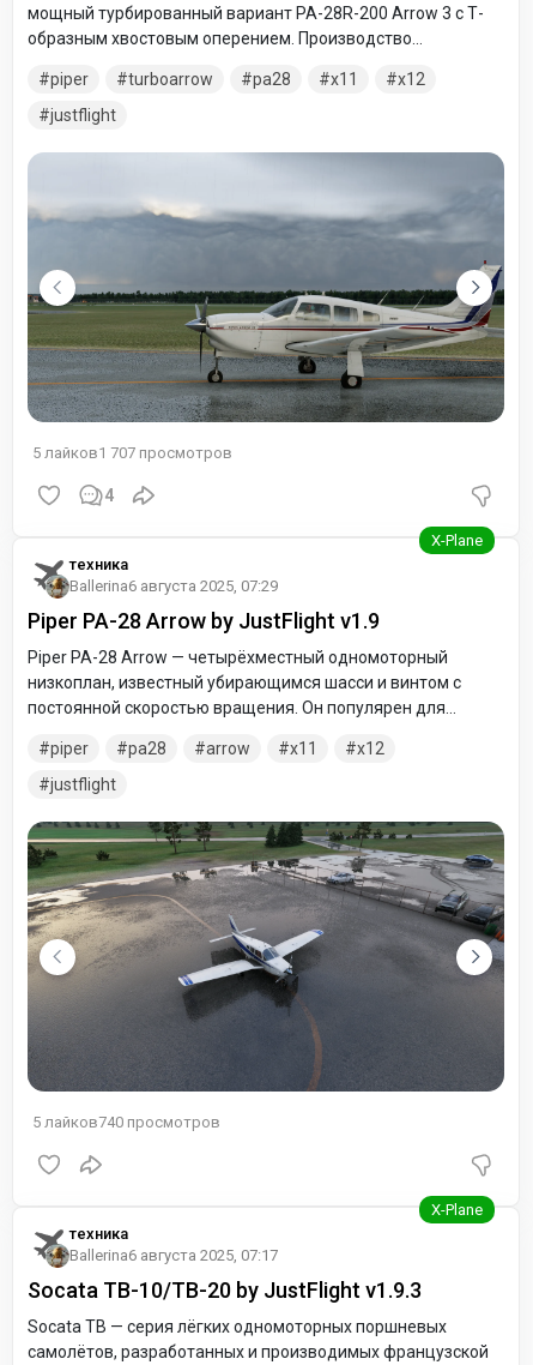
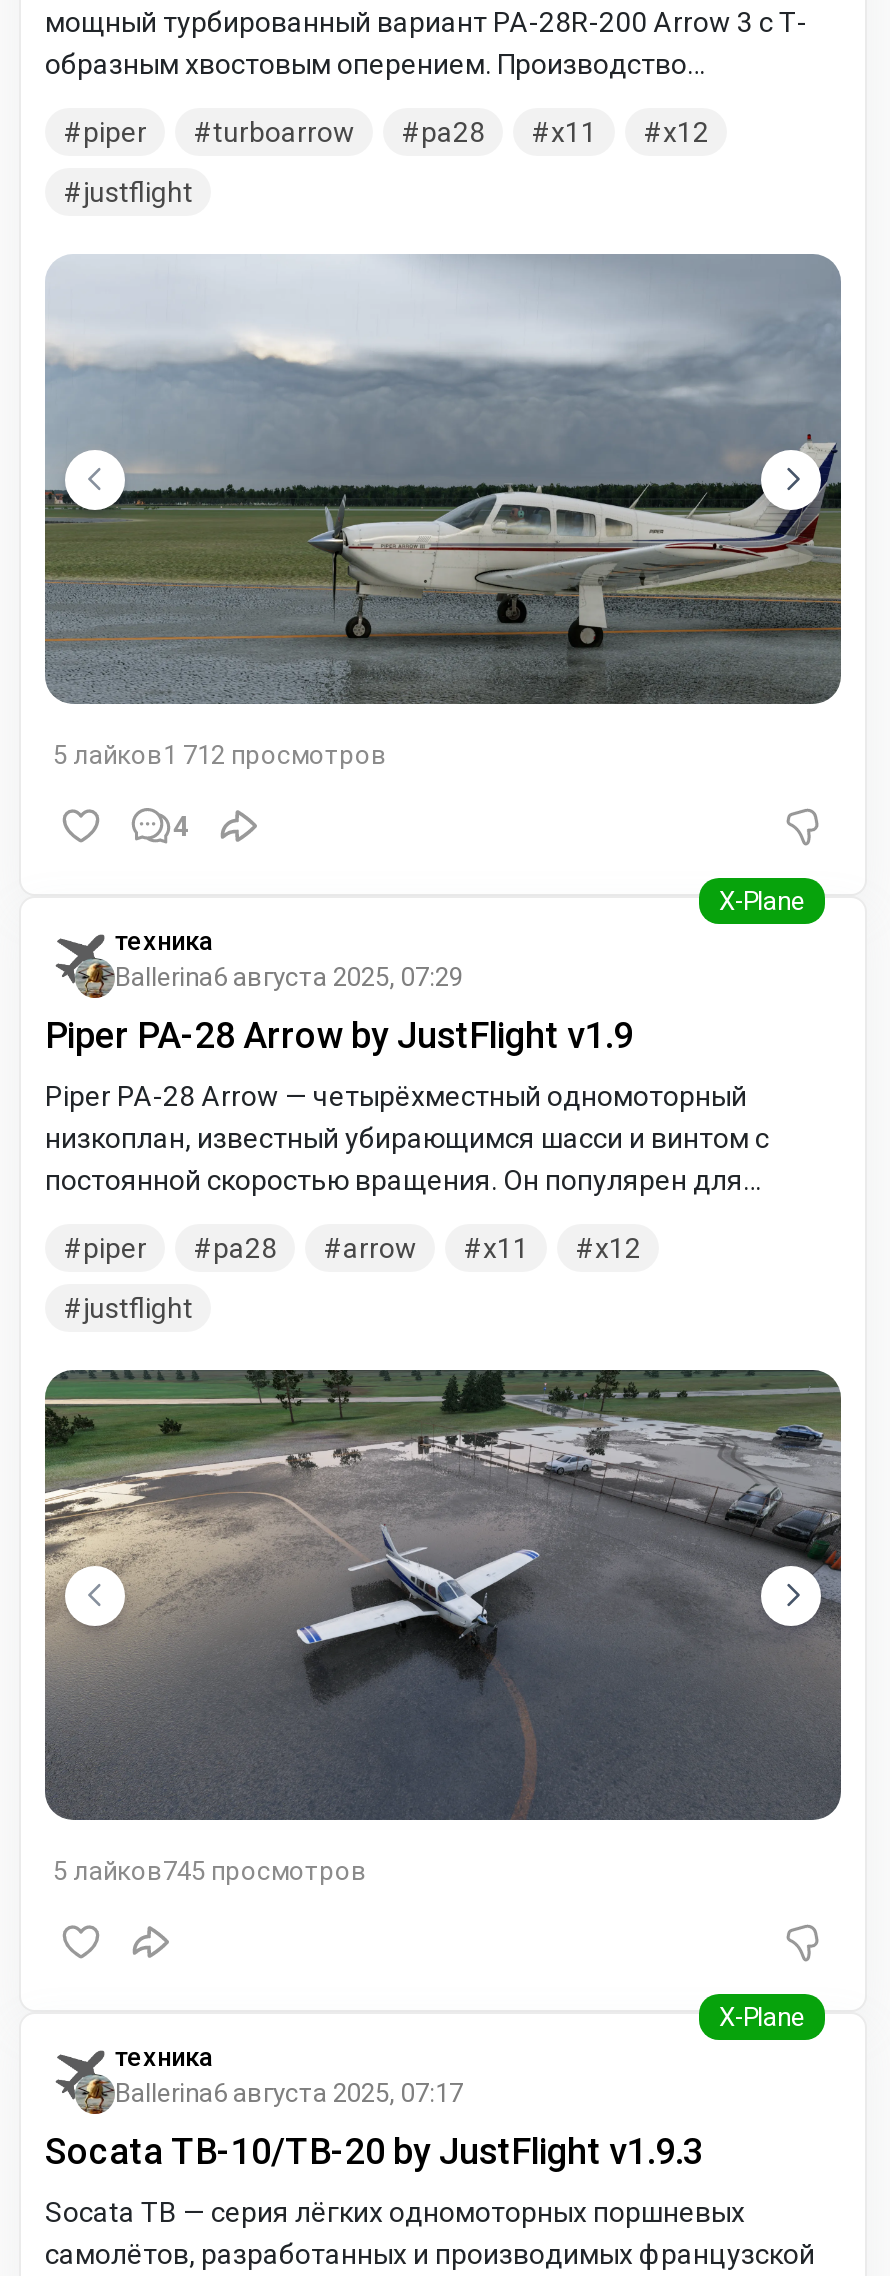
[32,444,232,462] 5 лайков1 707 просмотров -> [53,740,387,770] 5 лайков1 712 просмотров
[32,1113,220,1131] 5 лайков740 просмотров -> [53,1856,367,1886] 5 лайков745 просмотров

